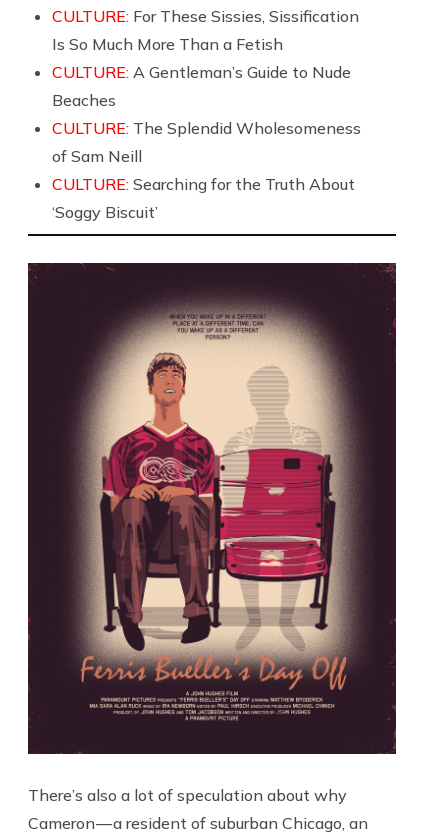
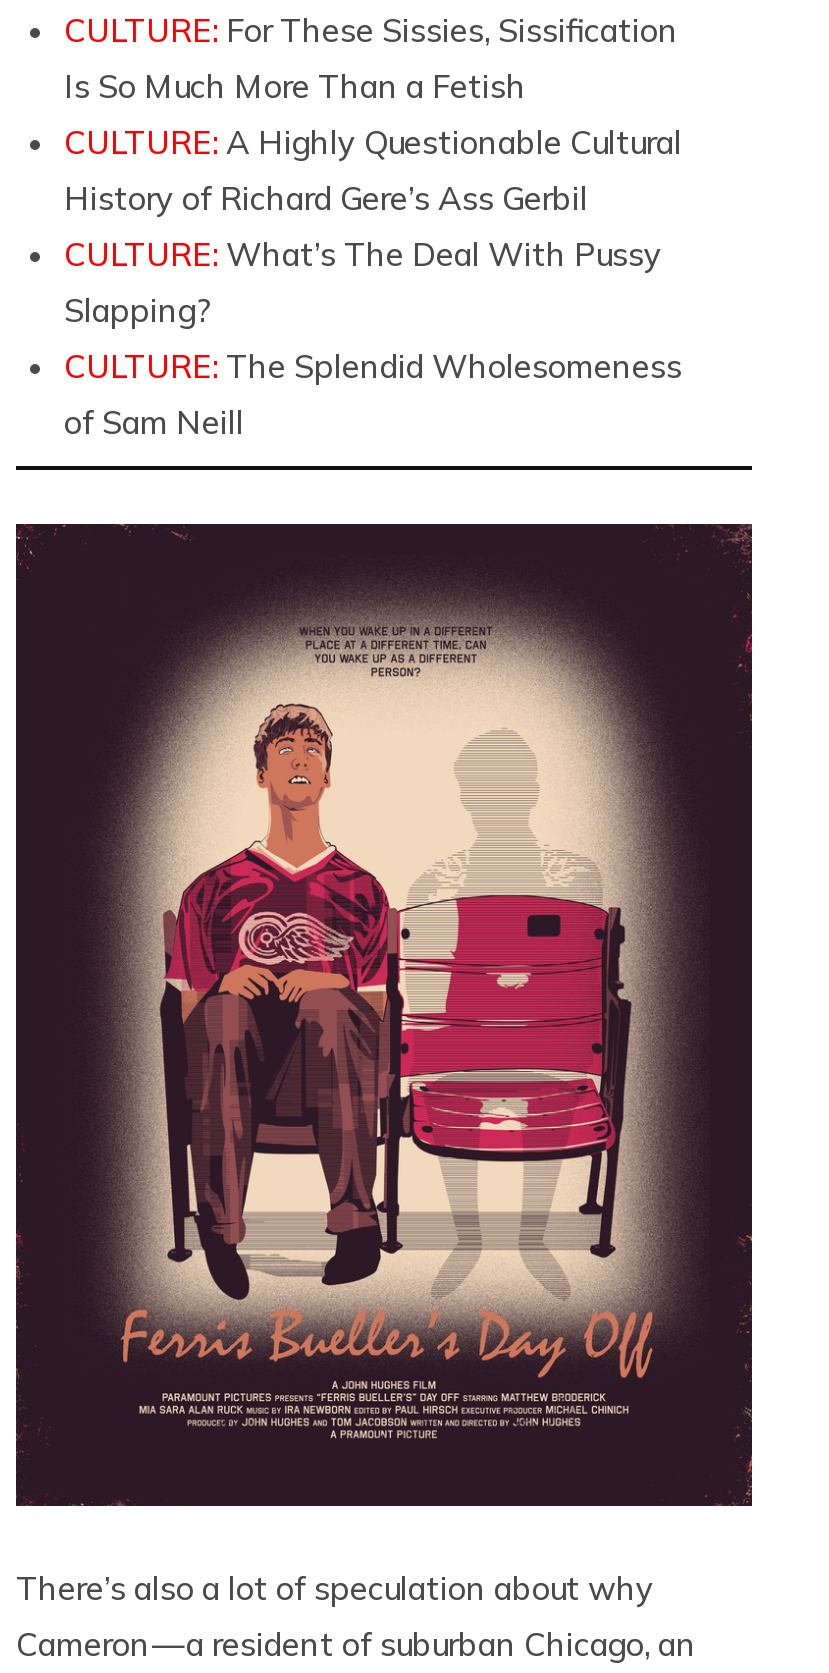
[52,62,351,110] CULTURE: A Gentleman’s Guide to Nude | Beaches -> [64,123,682,331] CULTURE: A Highly Questionable Cultural | History of Richard Gere’s Ass Gerbil | CULTURE: What’s The Deal With Pussy | Slapping?
moved [52,118,361,166] -> [64,347,682,443]: CULTURE: The Splendid Wholesomeness | of Sam Neill
[52,174,355,222] CULTURE: Searching for the Truth About | ‘Soggy Biscuit’ -> none

